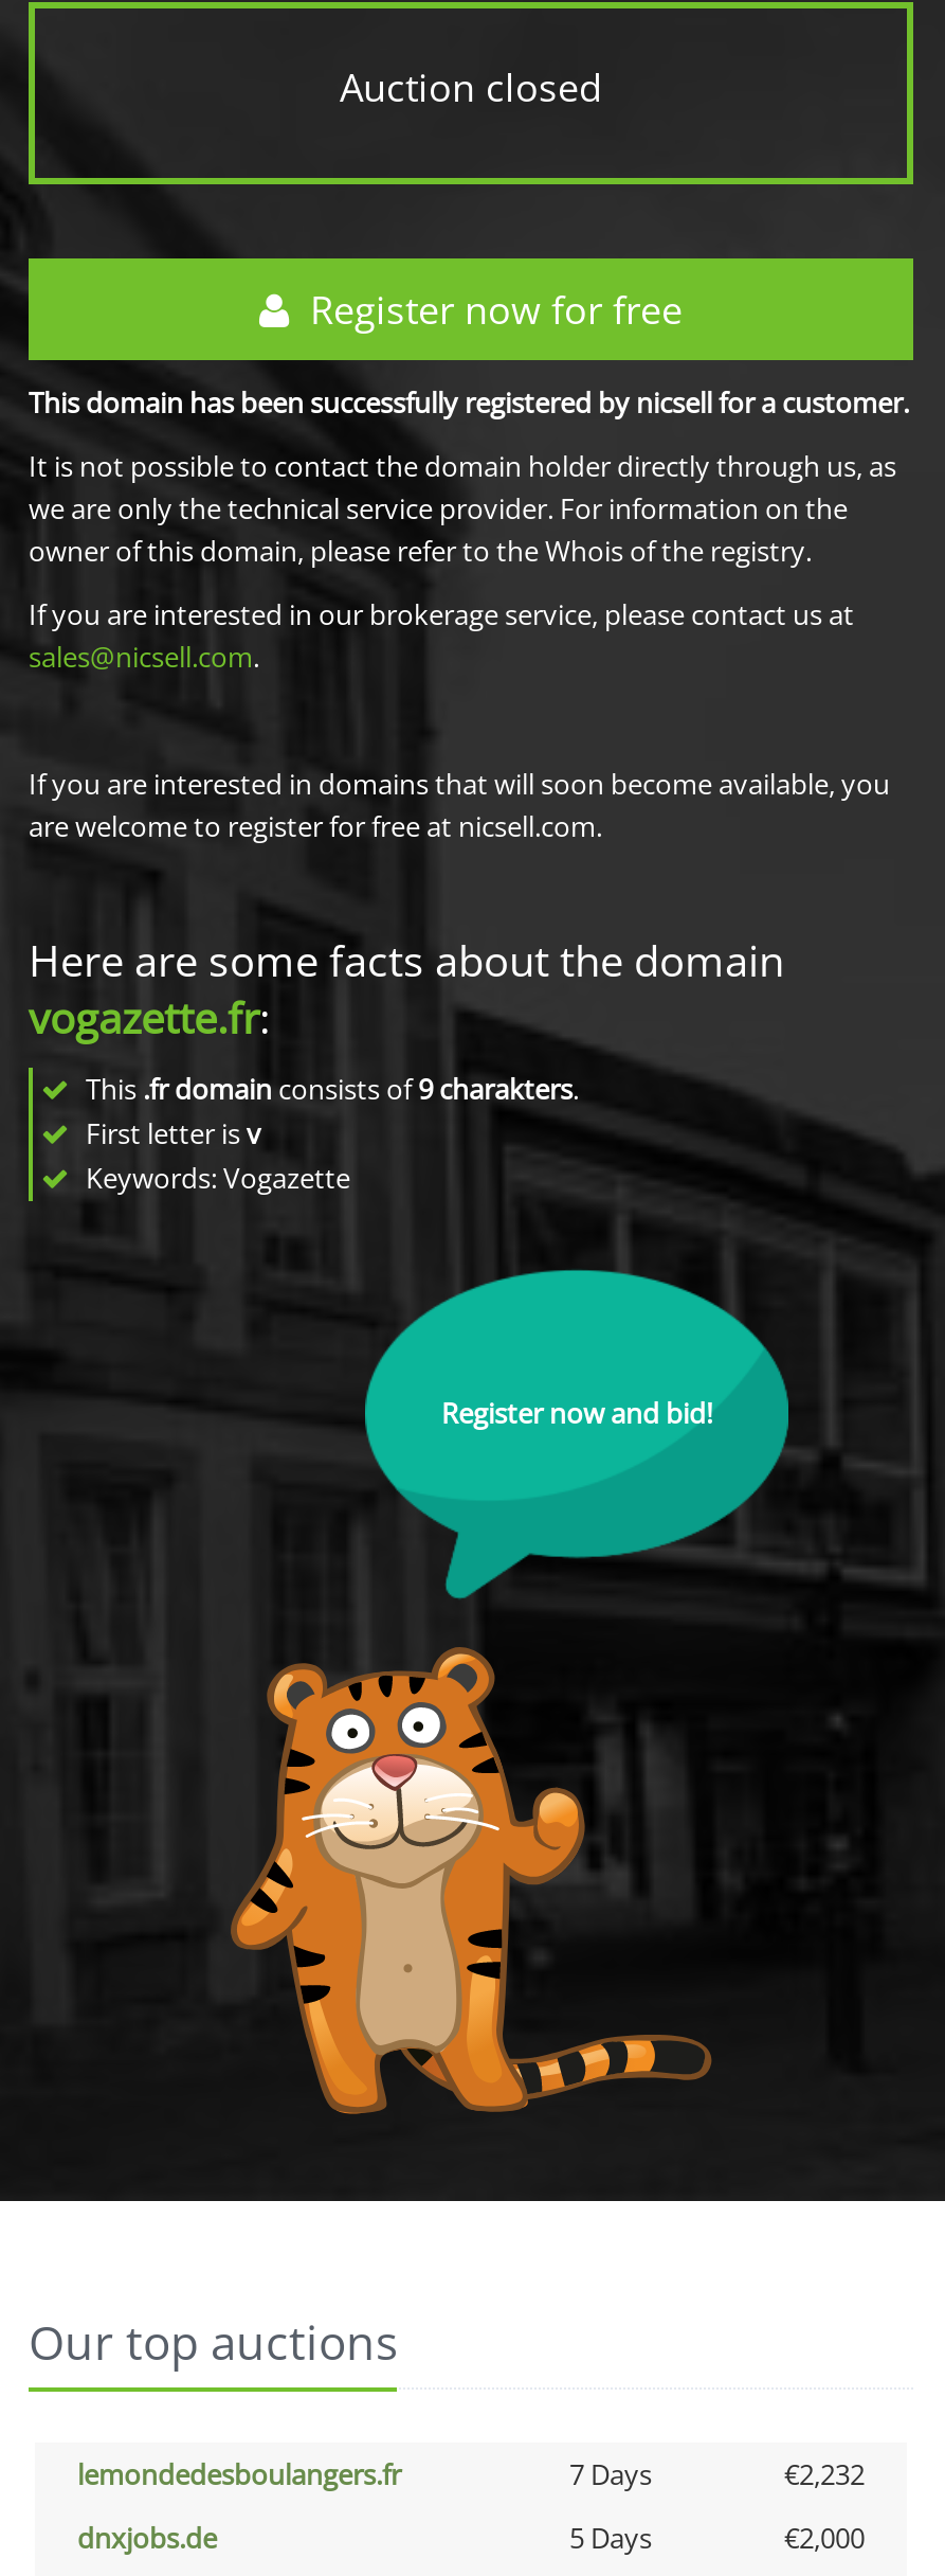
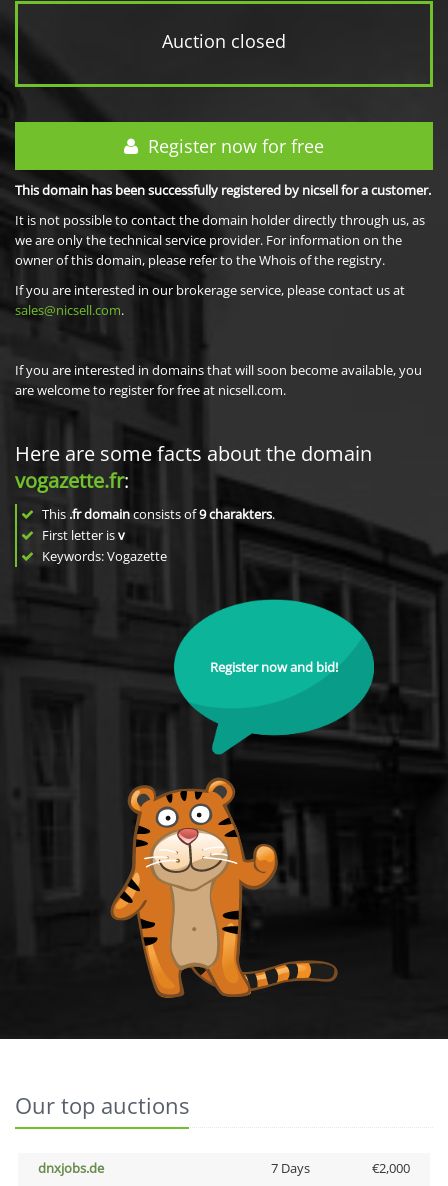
[77,2455,865,2493] lemondedesboulangers.fr | 7 Days | €2,232 -> none
[569,2519,652,2557] 5 Days -> [270,1159,309,1177] 7 Days

